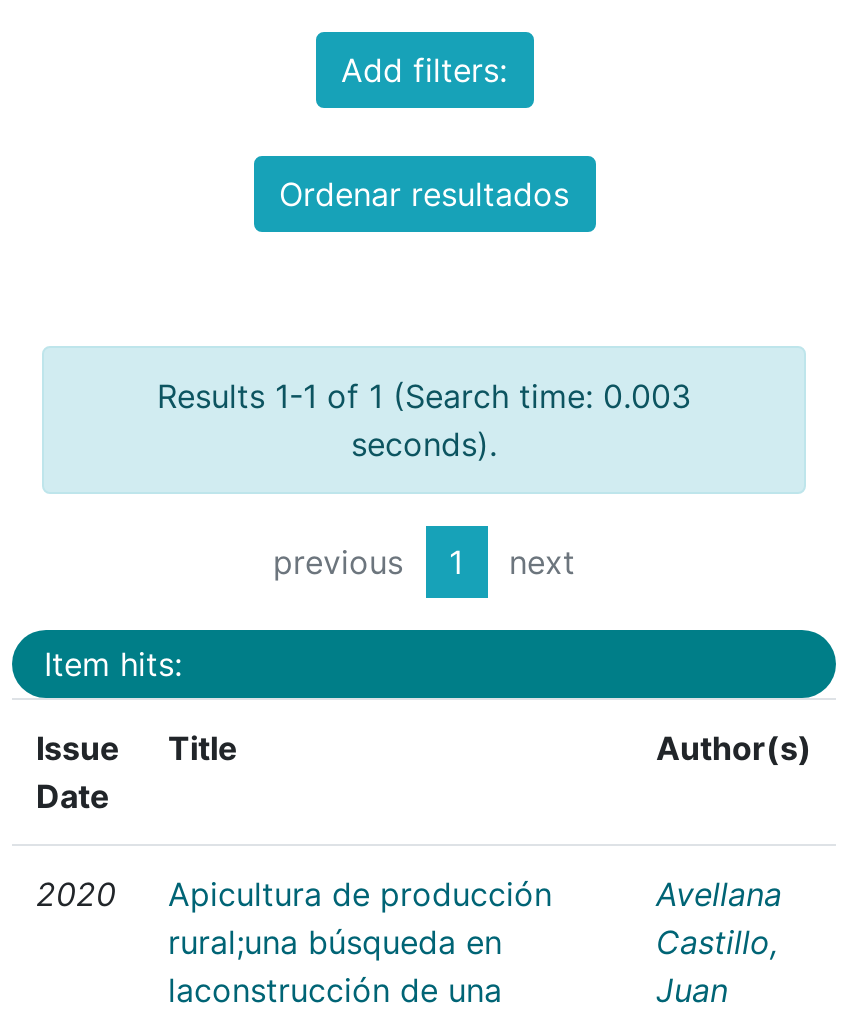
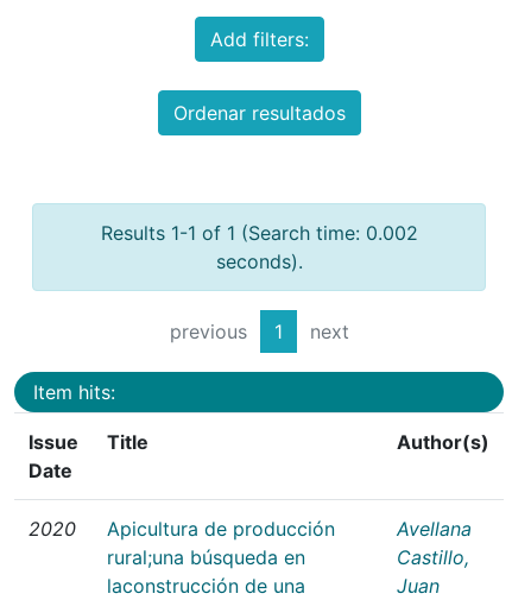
[157,376,691,416] Results 1-1 of 1 (Search time: 0.003 -> [100,221,418,245] Results 1-1 of 1 (Search time: 0.002

